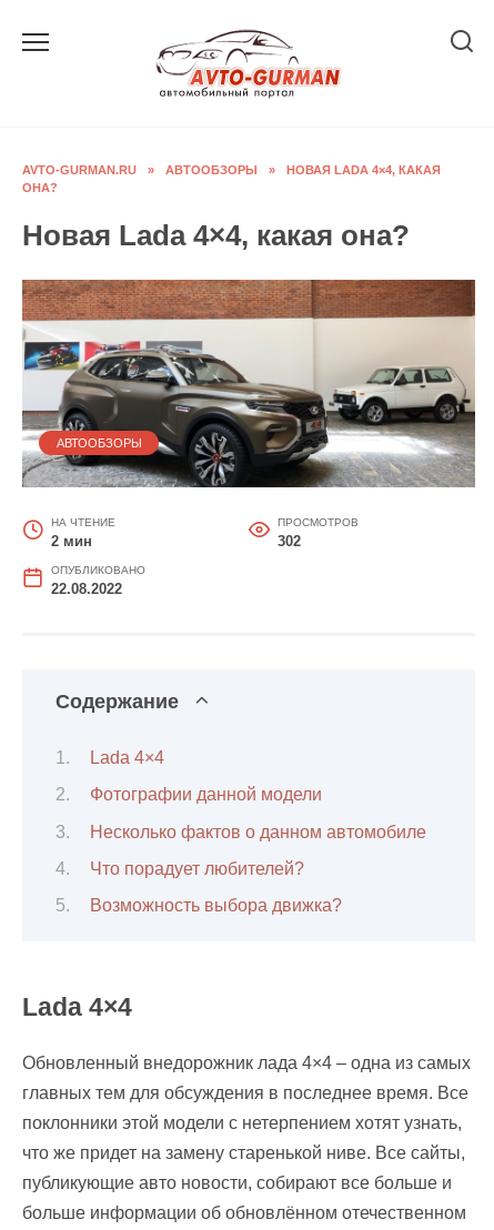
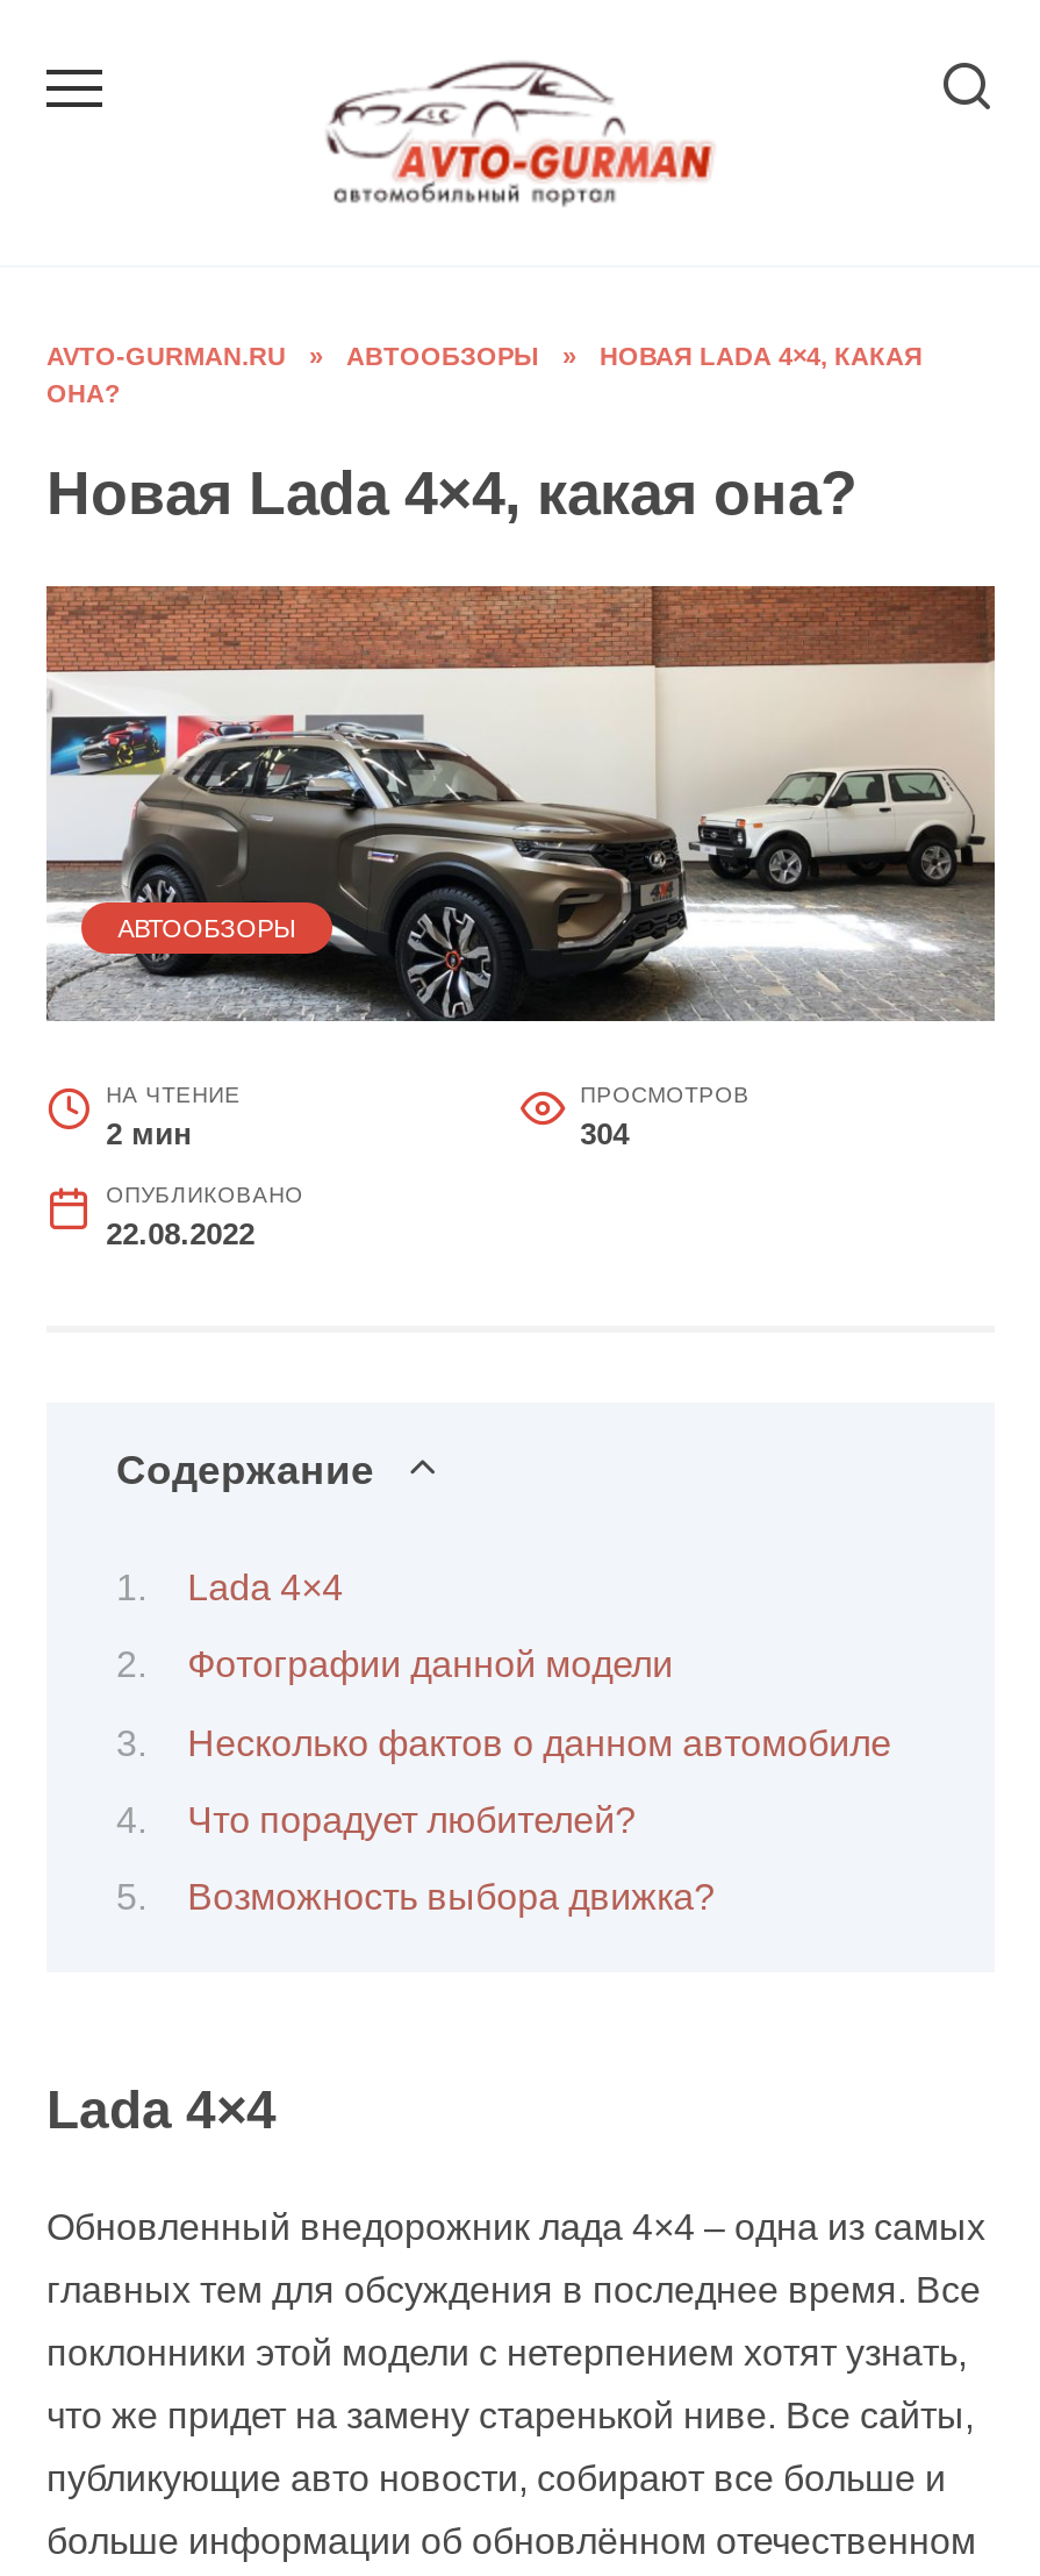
[277,533,300,550] 302 -> [580,1117,629,1152] 304

